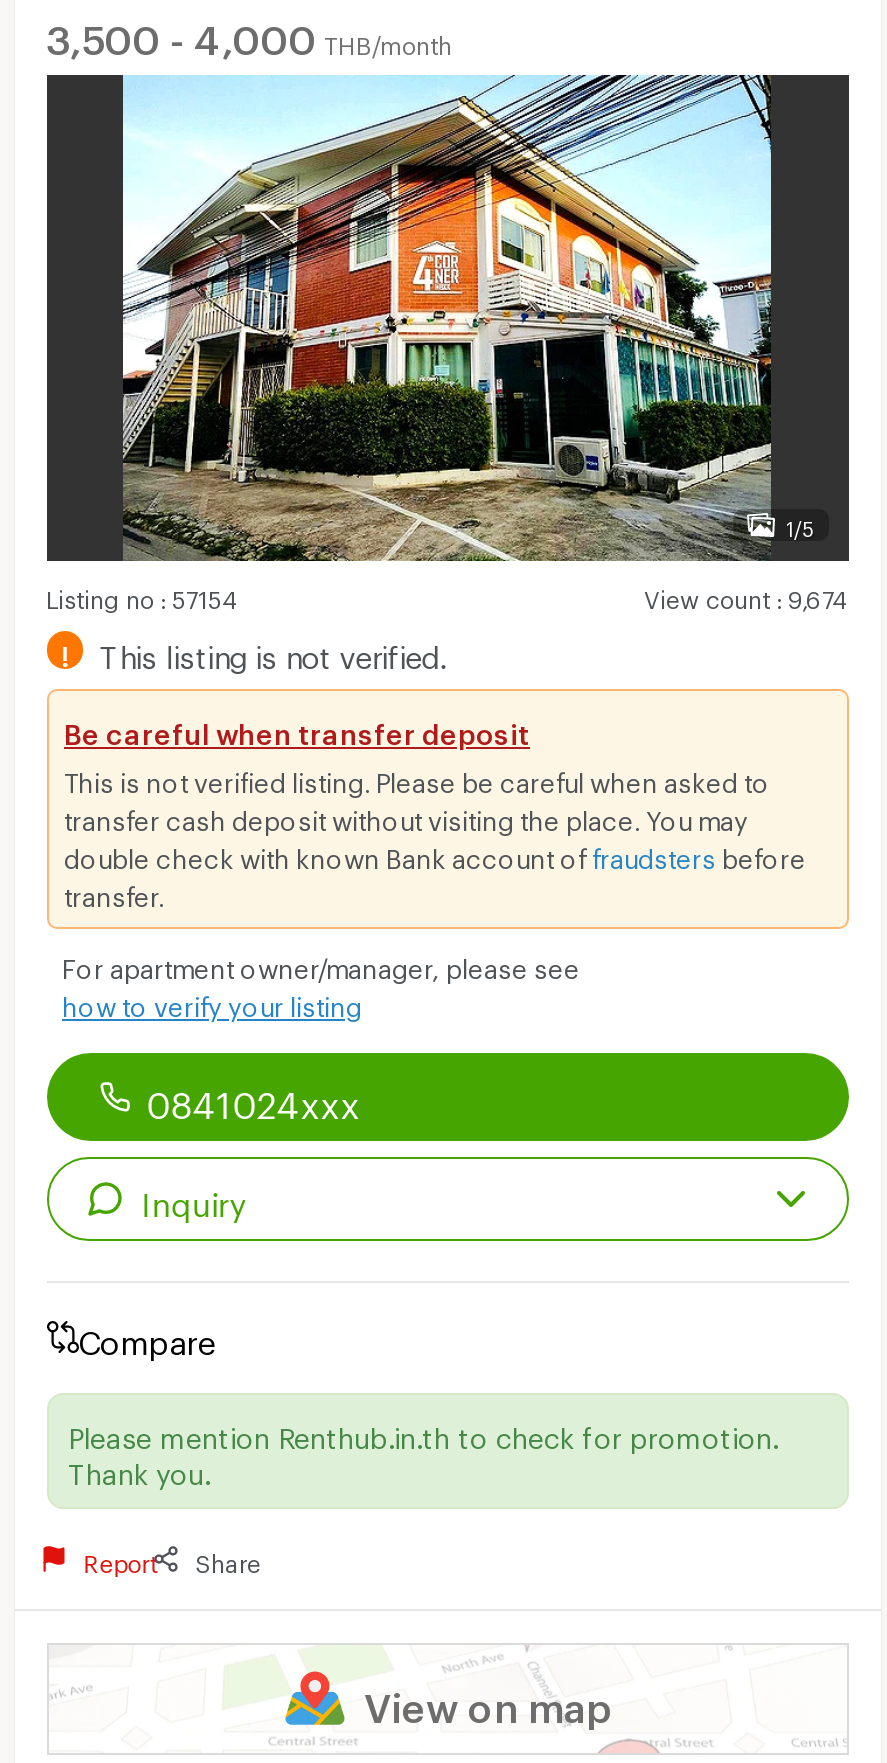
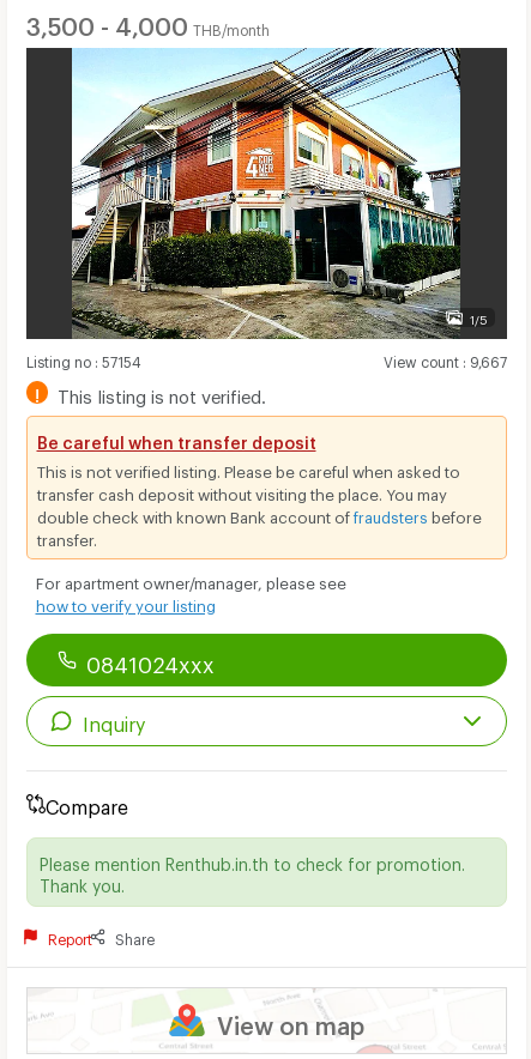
[644,584,848,604] View count: 9,674 -> [383,353,506,365] View count: 9,667

